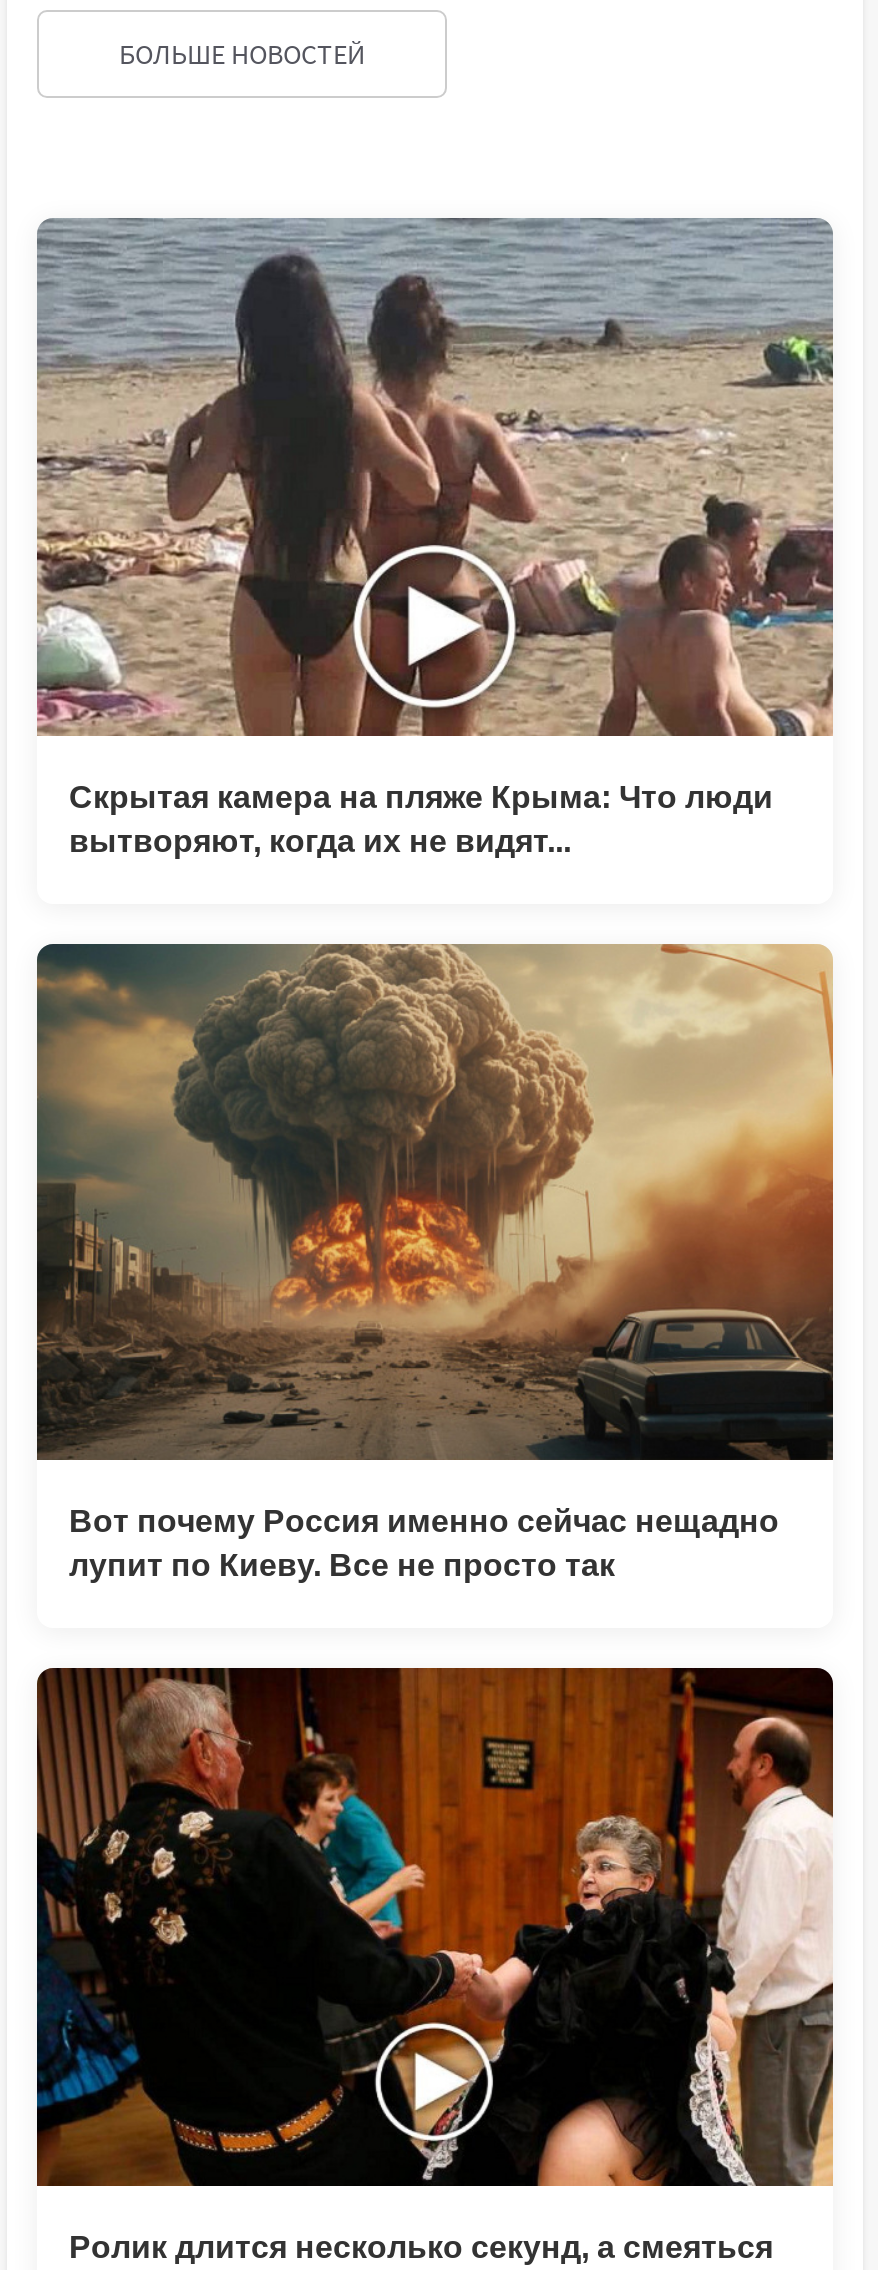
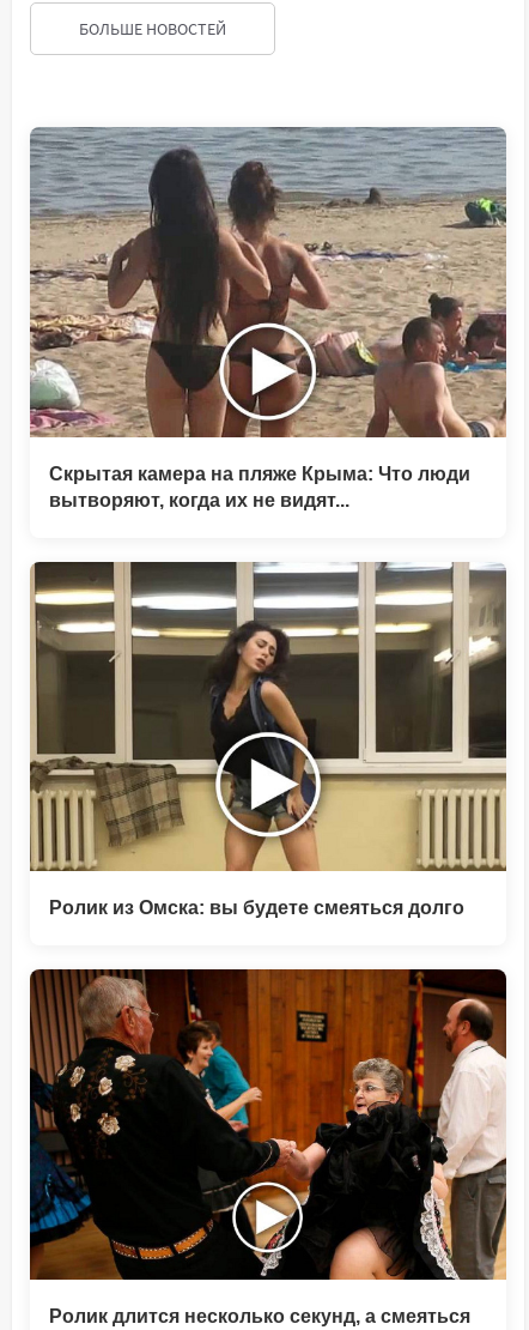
[35,942,835,1583] [image] | Вот почему Россия именно сейчас нещадно | лупит по Киеву. Все не просто так -> [29,561,507,918] [image] | Ролик из Омска: вы будете смеяться долго

